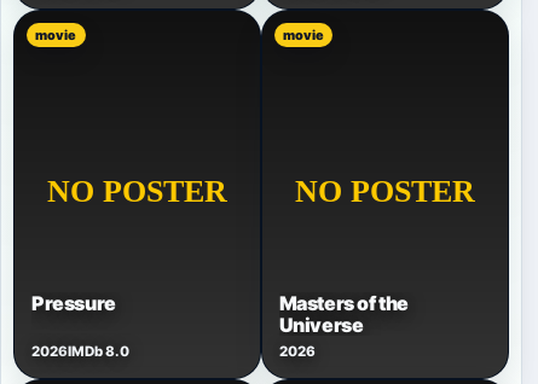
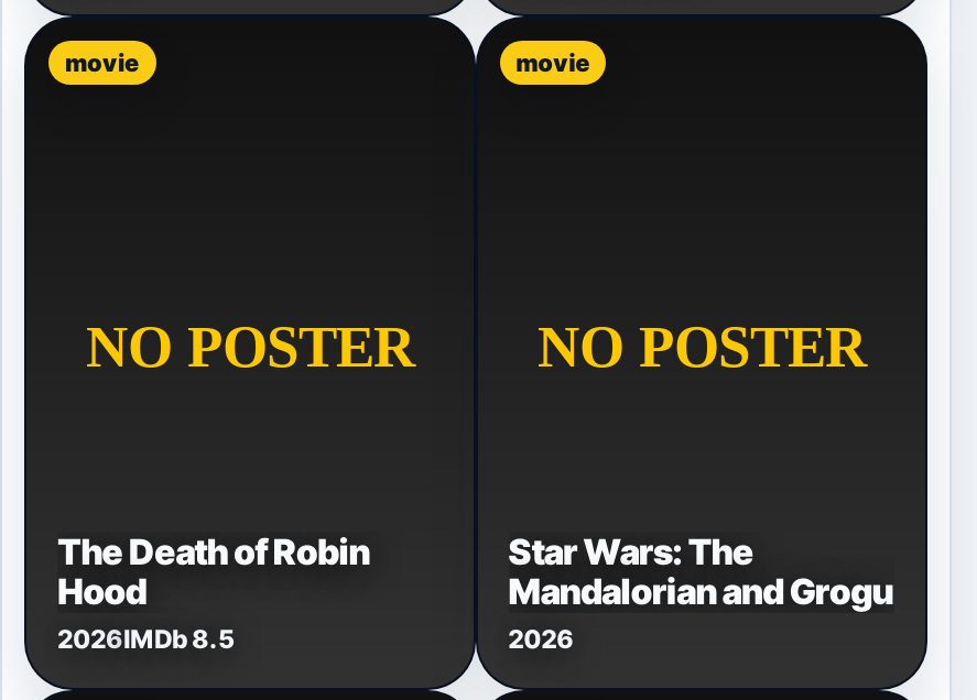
[31,291,129,360] Pressure | 2026IMDb 8.0 -> [57,530,370,656] The Death of Robin | Hood | 2026IMDb 8.5
[279,291,409,336] Masters of the | Universe -> [508,530,893,613] Star Wars: The | Mandalorian and Grogu

